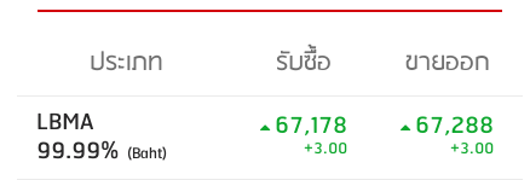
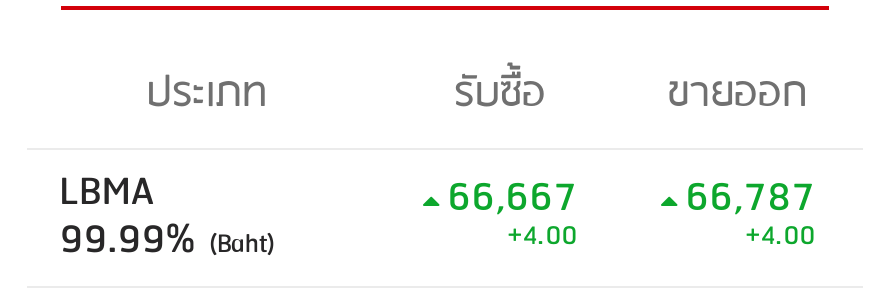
[274,105,347,147] 67,178 -> [447,164,577,234] 66,667
[415,105,494,147] 67,288 -> [685,164,815,234] 66,787
[303,135,347,163] +3.00 -> [507,214,577,260] +4.00
[450,135,494,163] +3.00 -> [745,214,815,260] +4.00

